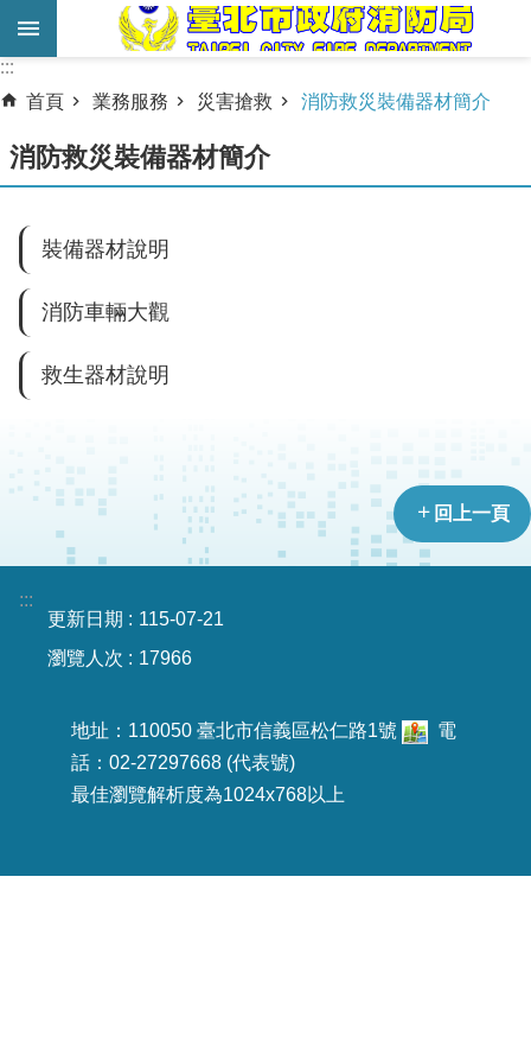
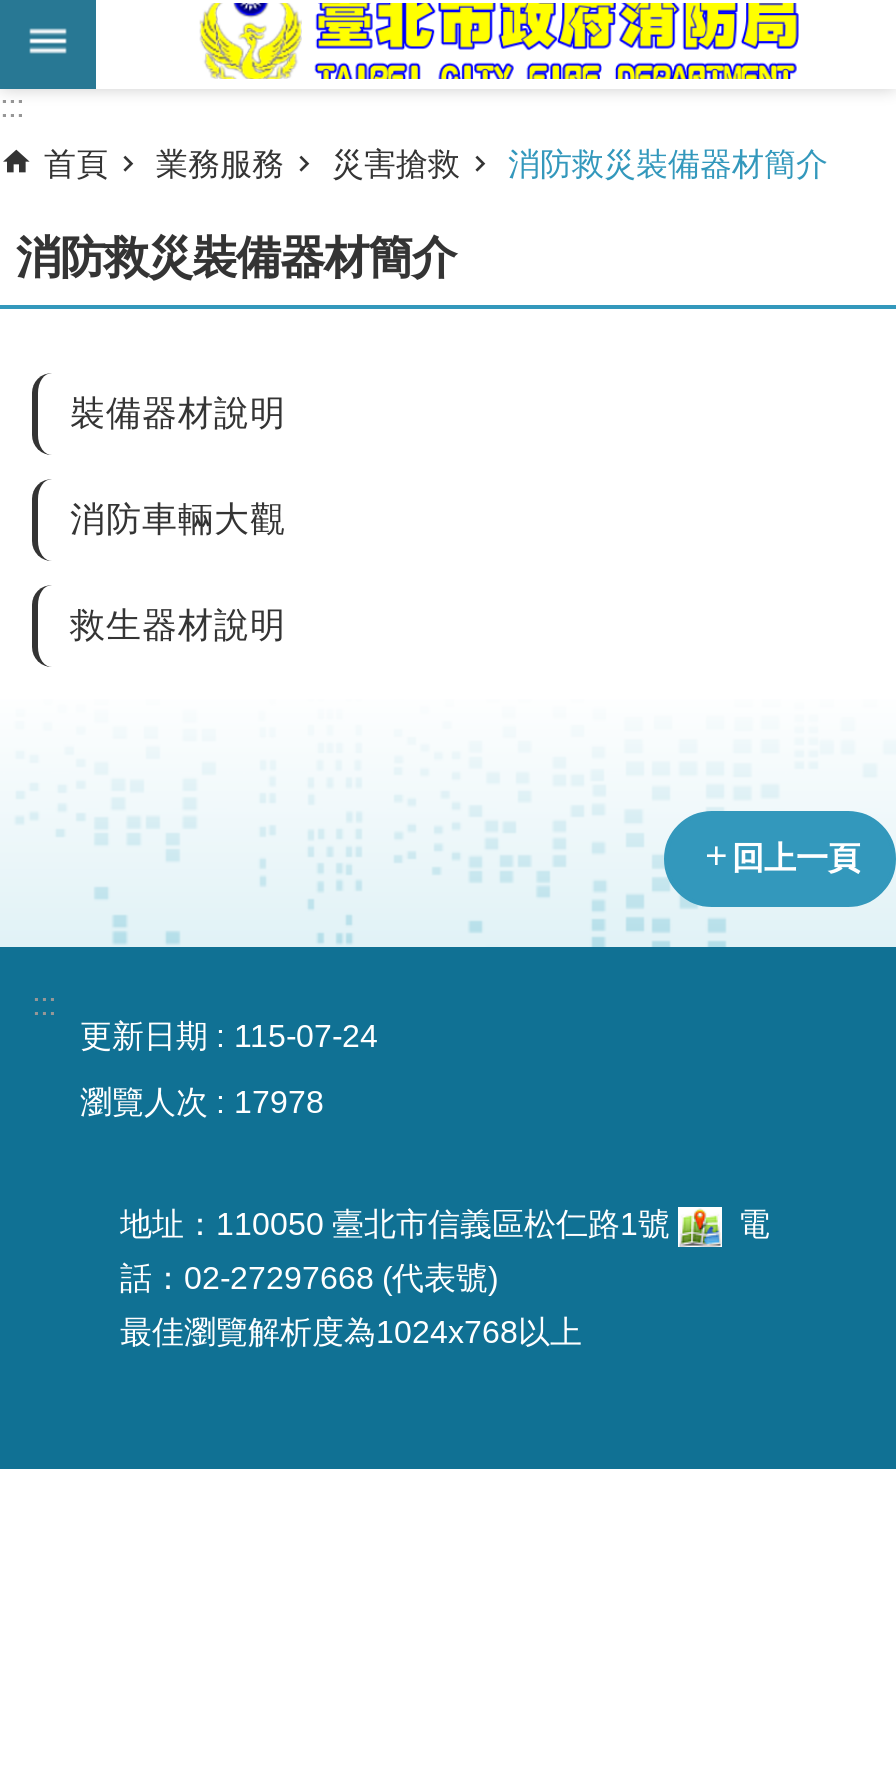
[47,609,224,629] 更新日期 115-07-21 -> [80,1019,378,1053] 更新日期 115-07-24
[139,648,192,668] 17966 -> [234,1085,324,1119] 17978

